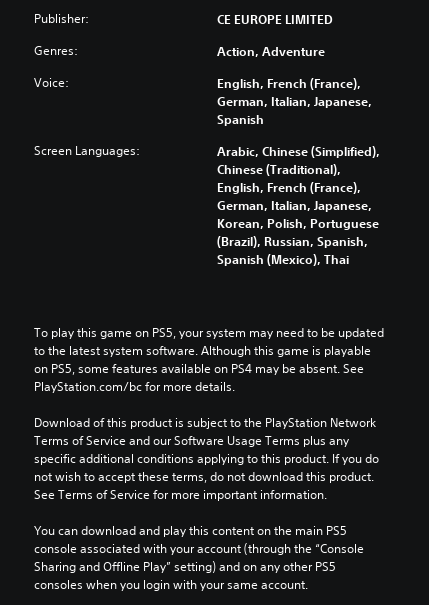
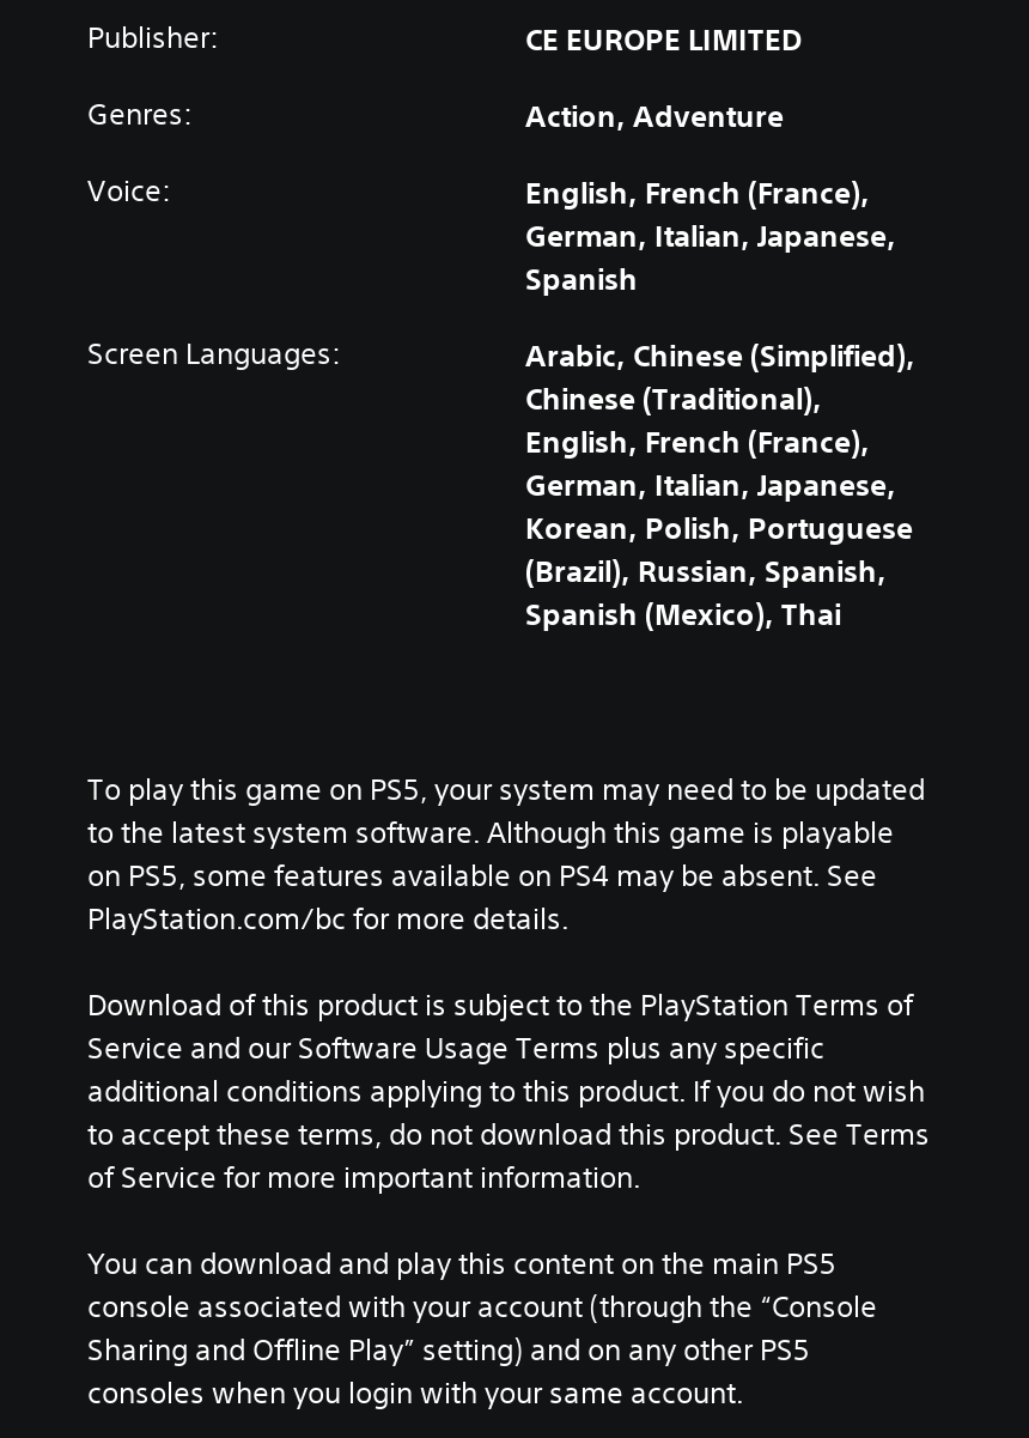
[34,414,379,503] Download of this product is subject to the PlayStation Network | Terms of Service and our Software Usage Terms plus any | specific additional conditions applying to this product. If you do | not wish to accept these terms, do not download this product. | See Terms of Service for more important information. -> [87,985,930,1198] Download of this product is subject to the PlayStation Terms of | Service and our Software Usage Terms plus any specific | additional conditions applying to this product. If you do not wish | to accept these terms, do not download this product. See Terms | of Service for more important information.

